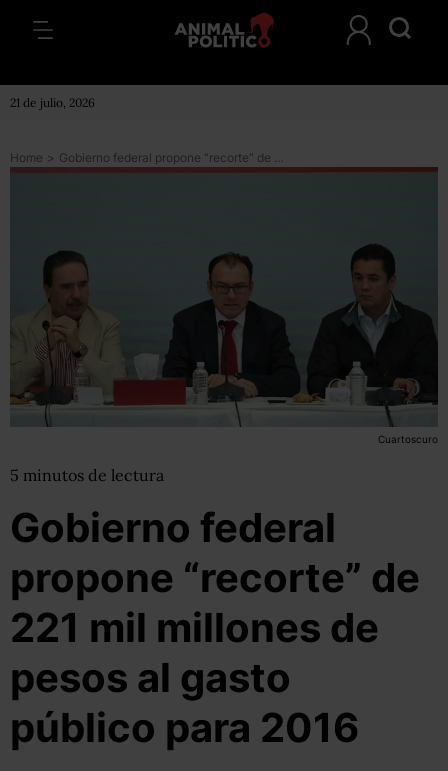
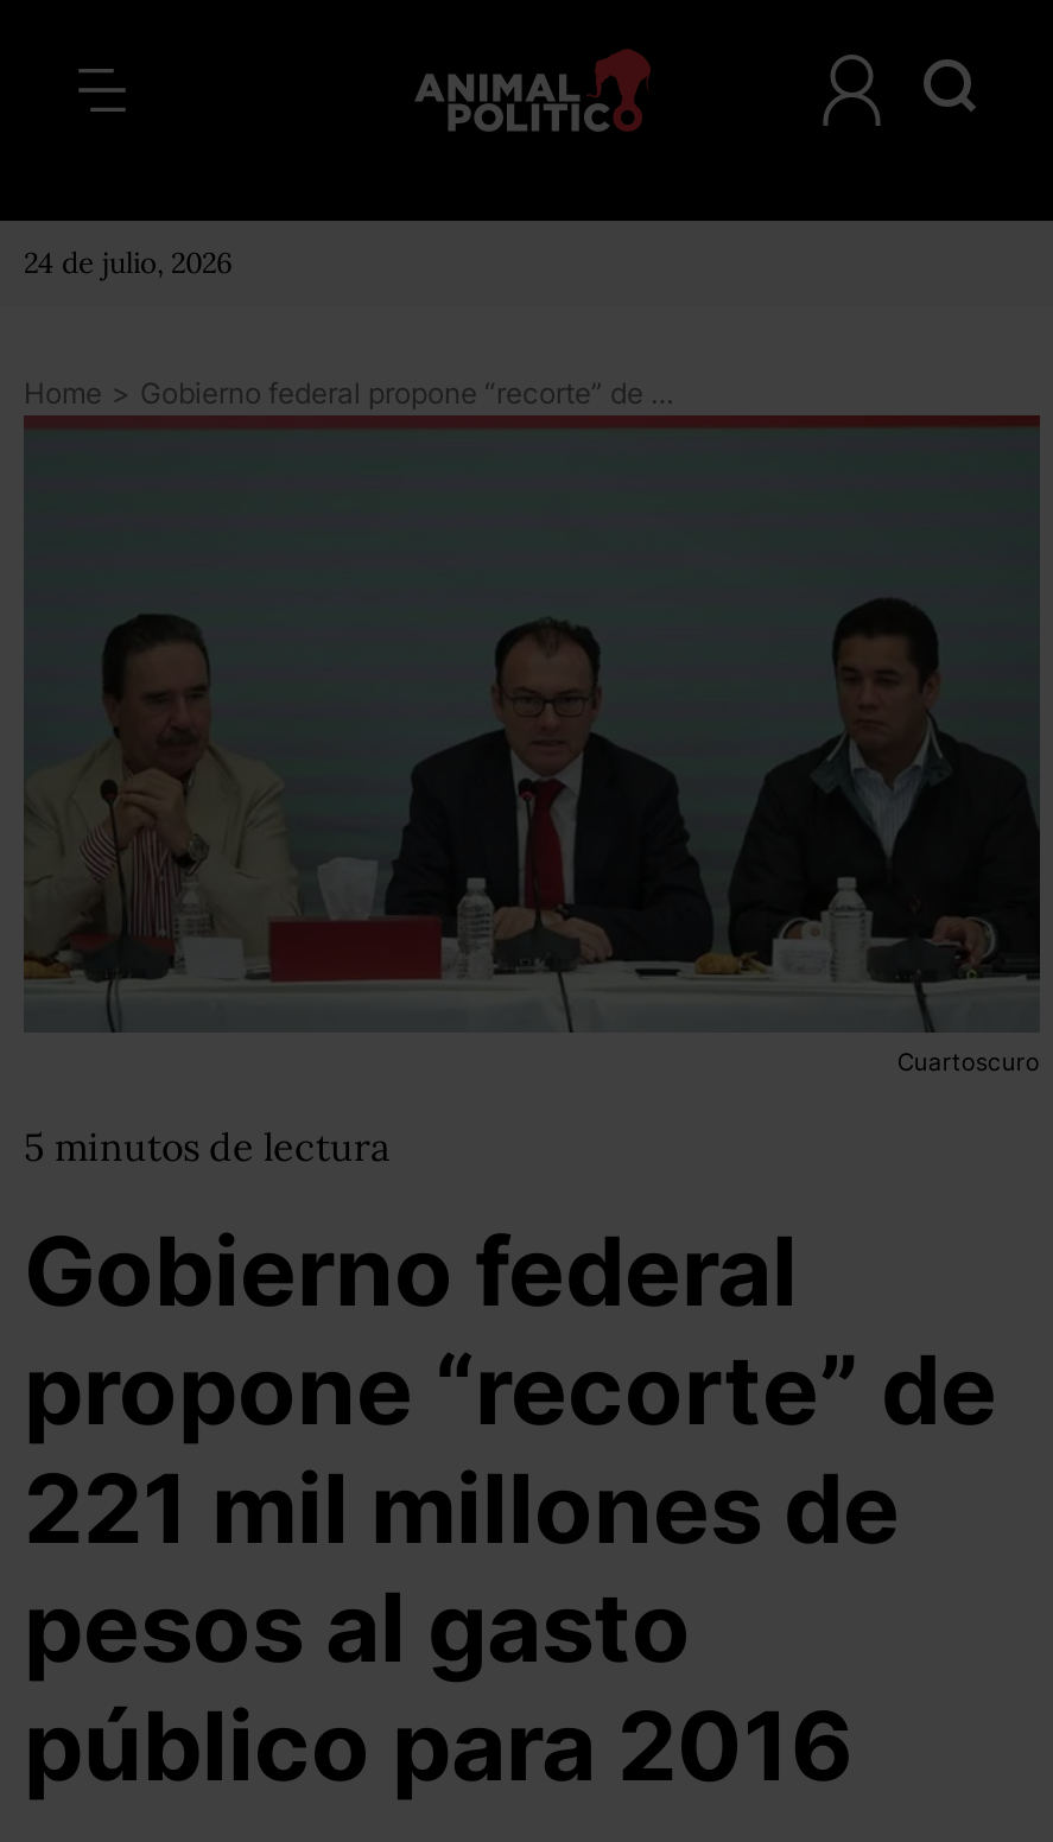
[10,95,95,110] 21 de julio, 2026 -> [24,244,233,280] 24 de julio, 2026

